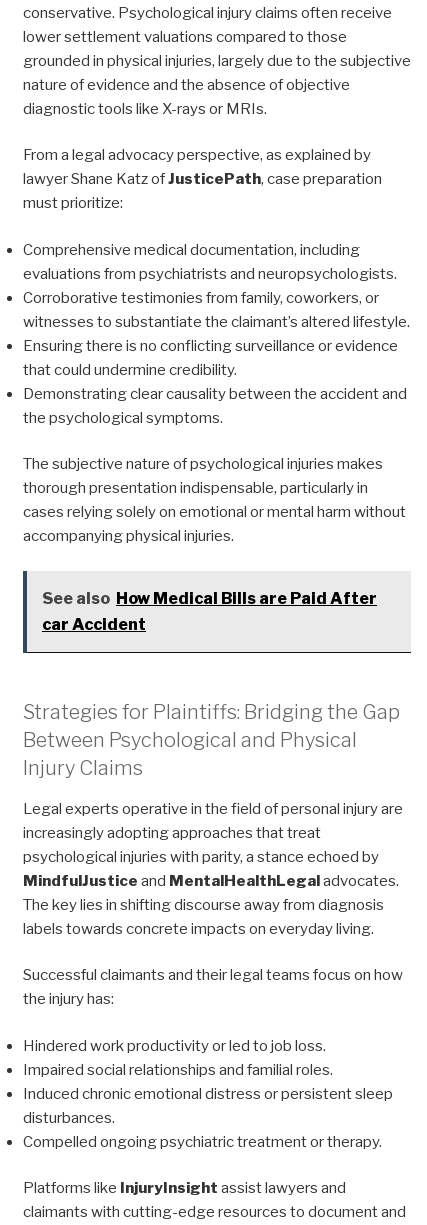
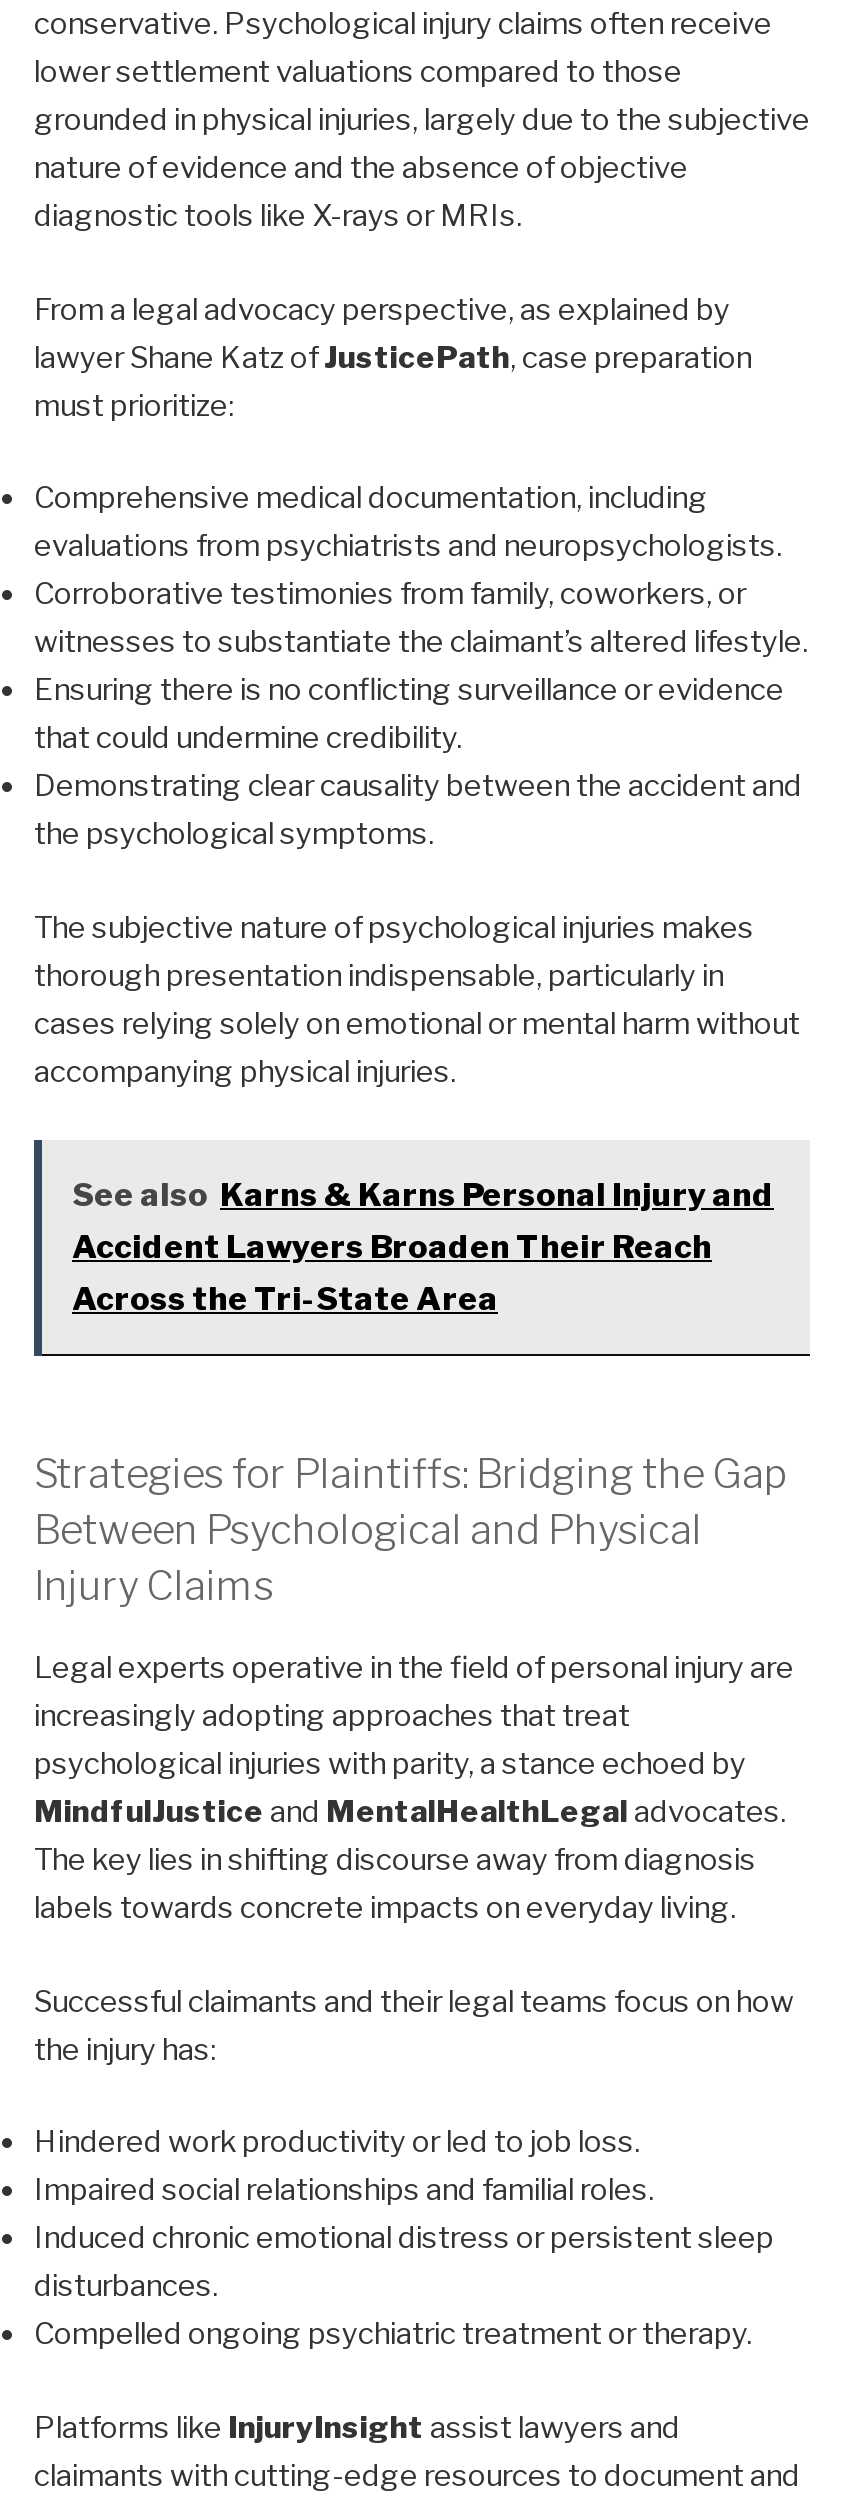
[42,588,377,633] See also How Medical Bills are Paid After | car Accident -> [72,1177,774,1319] See also Karns & Karns Personal Injury and | Accident Lawyers Broaden Their Reach | Across the Tri-State Area

